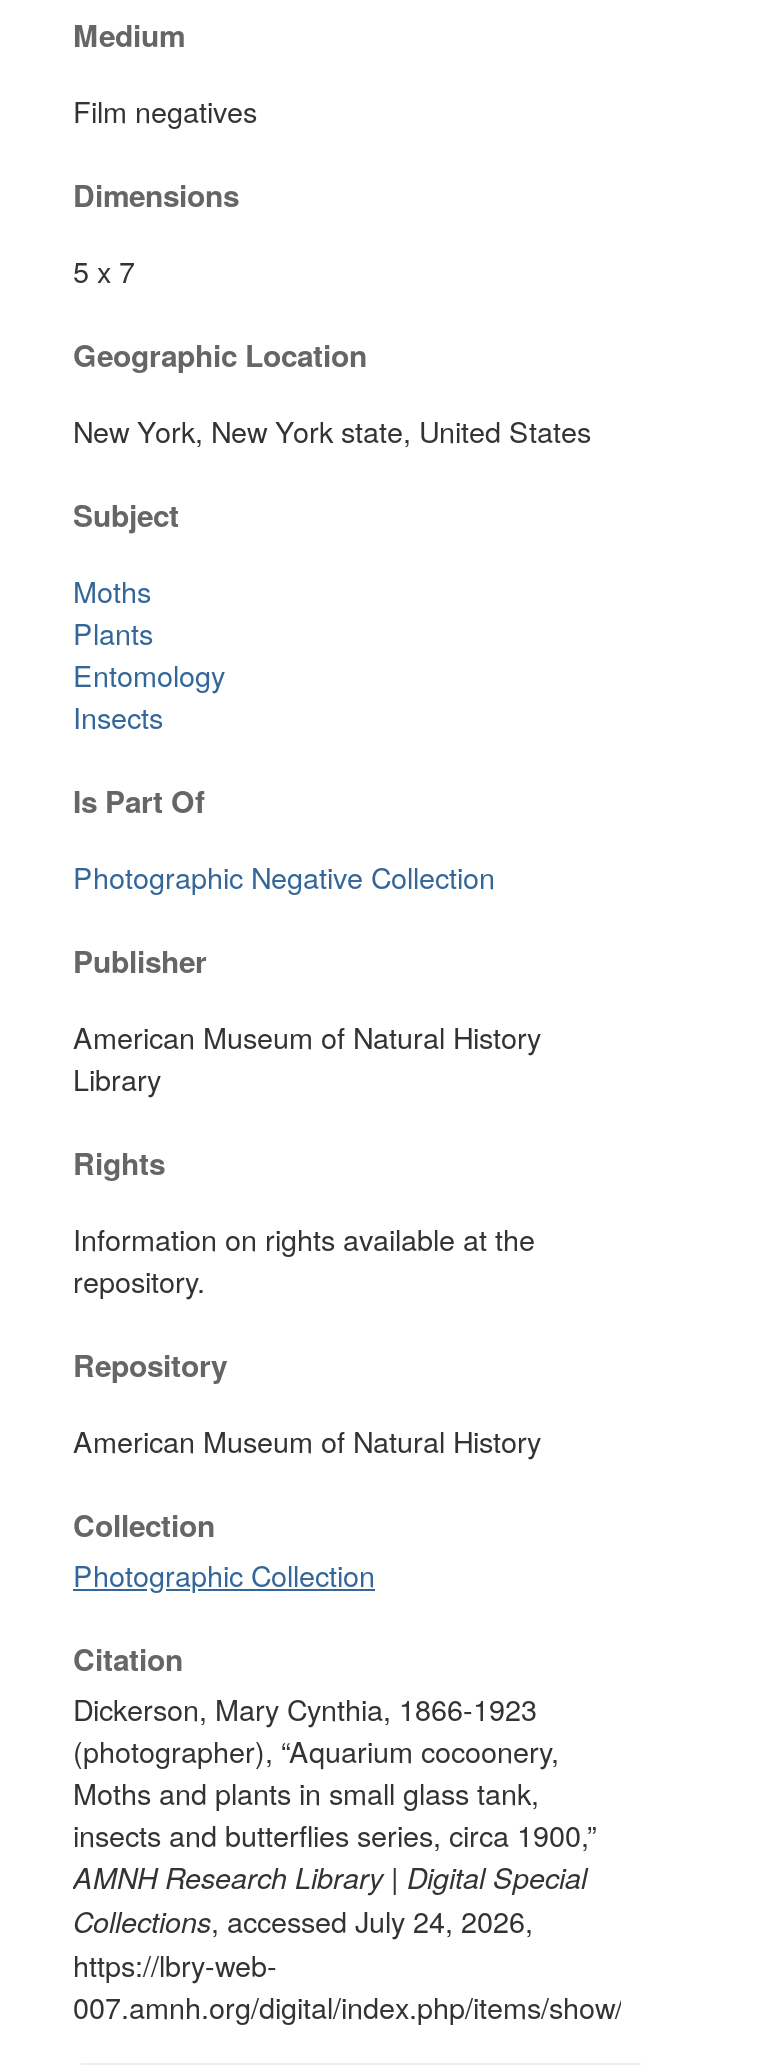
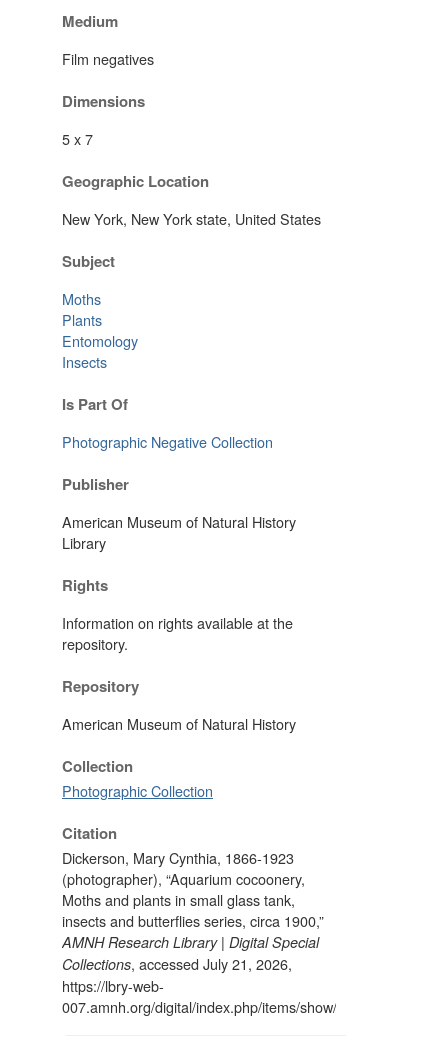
[73,1899,533,1941] Collections, accessed July 24, 2026, -> [62,953,292,974] Collections, accessed July 21, 2026,

